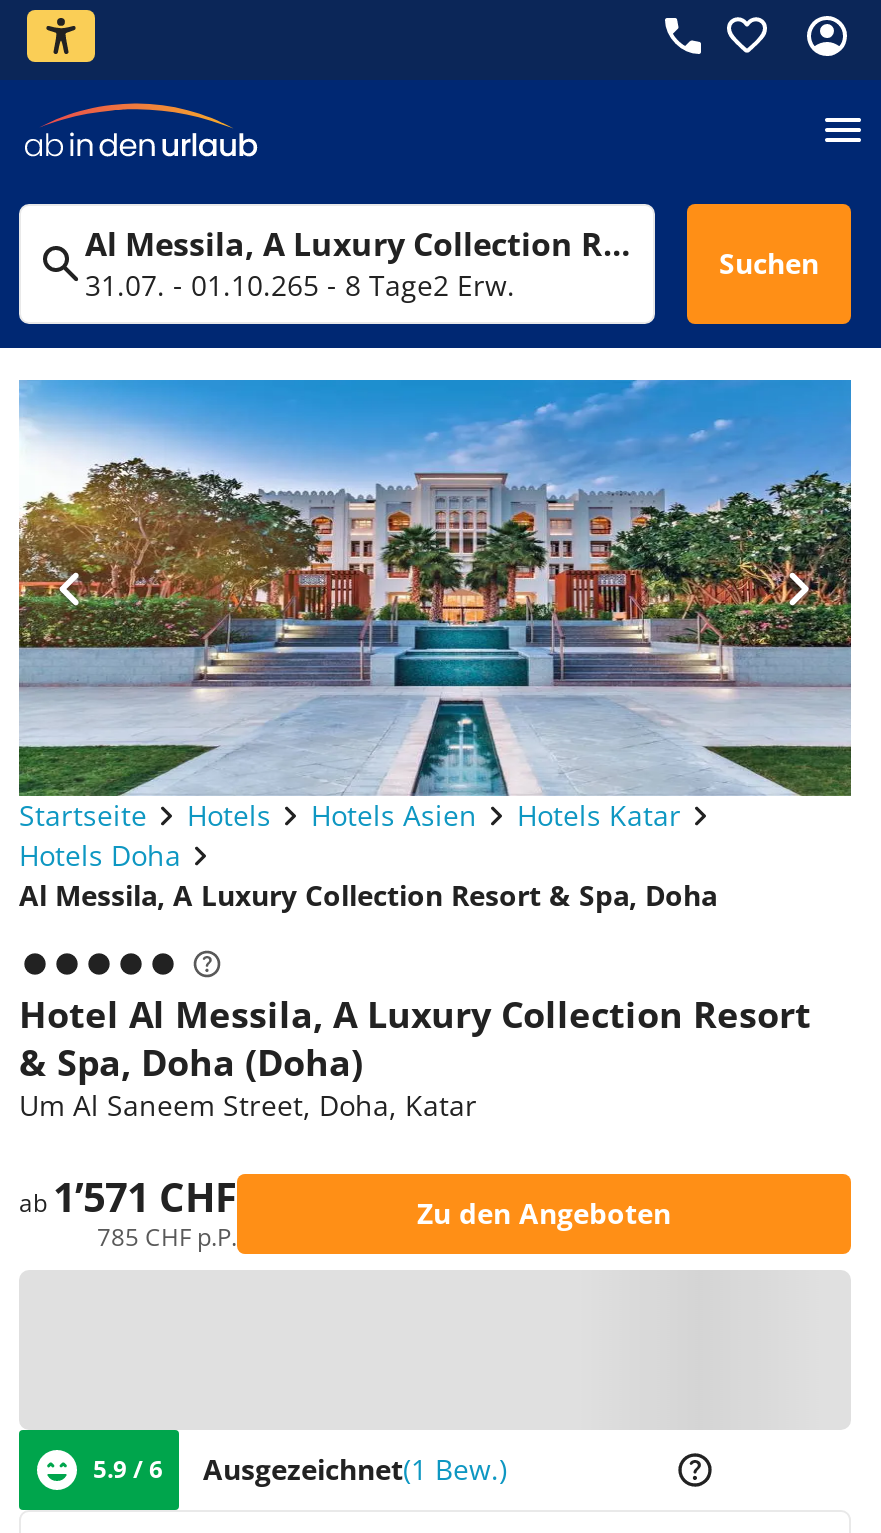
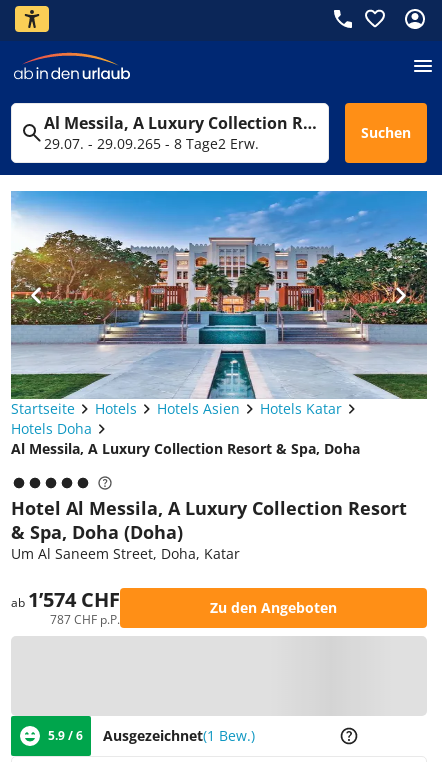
[85,266,515,304] 31.07. - 01.10.265 - 8 Tage2 Erw. -> [44,134,259,153] 29.07. - 29.09.265 - 8 Tage2 Erw.
[19,1170,237,1224] ab1’571 CHF -> [11,586,120,613] ab1’574 CHF
[97,1220,237,1254] 785 CHF p.P. -> [50,611,120,628] 787 CHF p.P.

